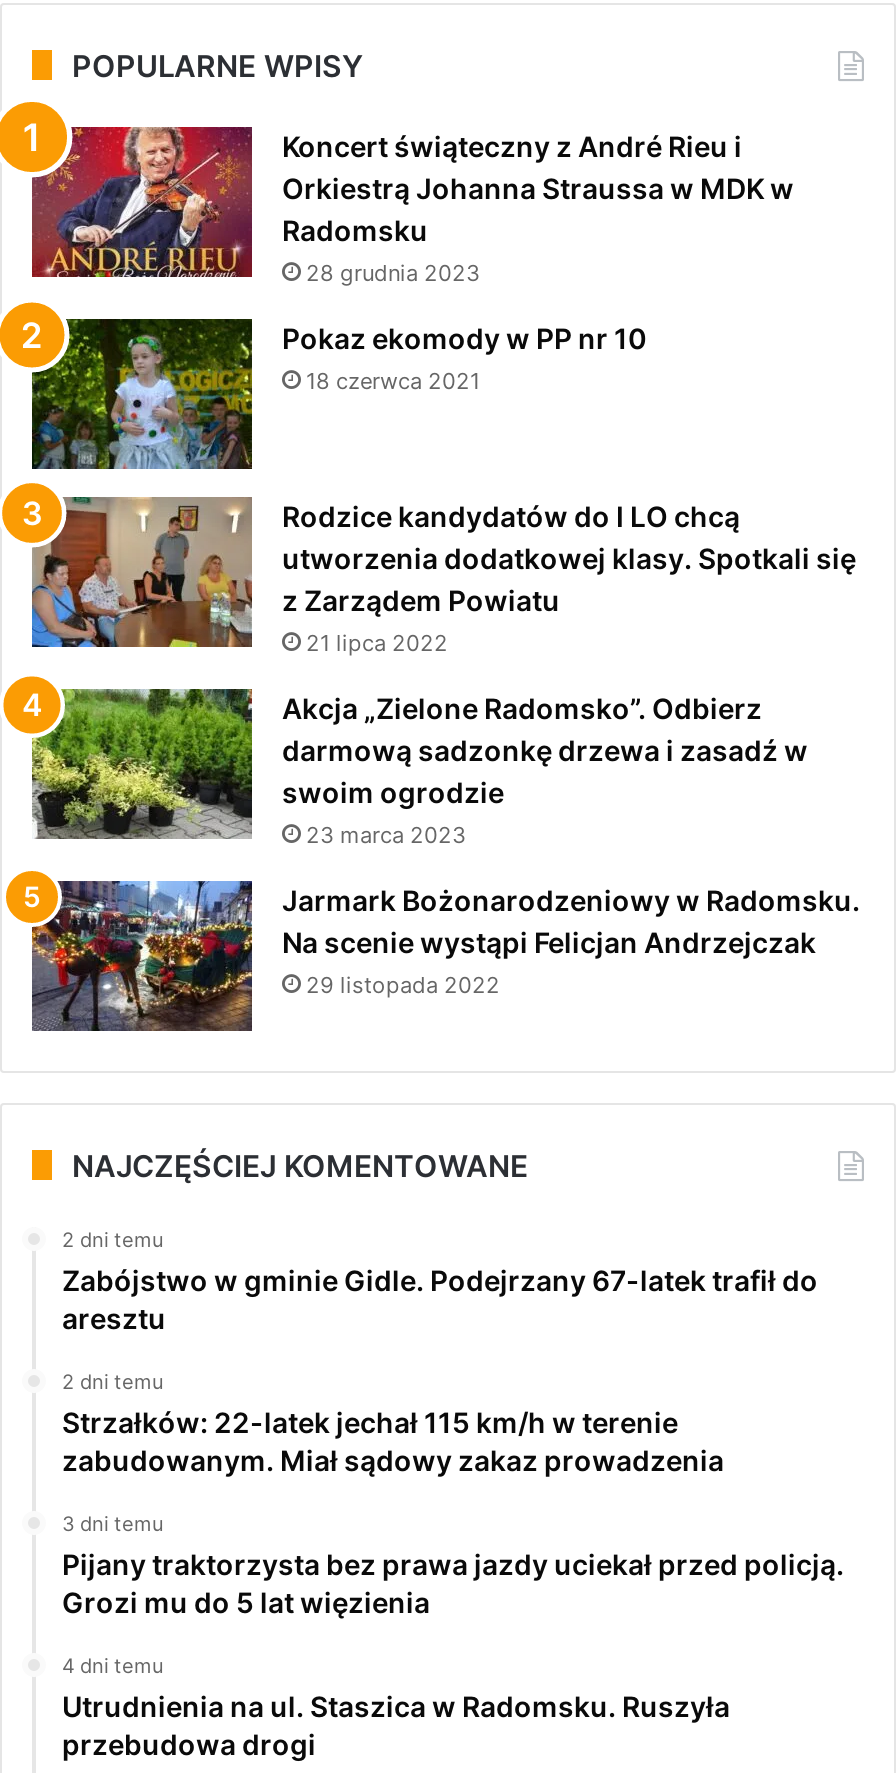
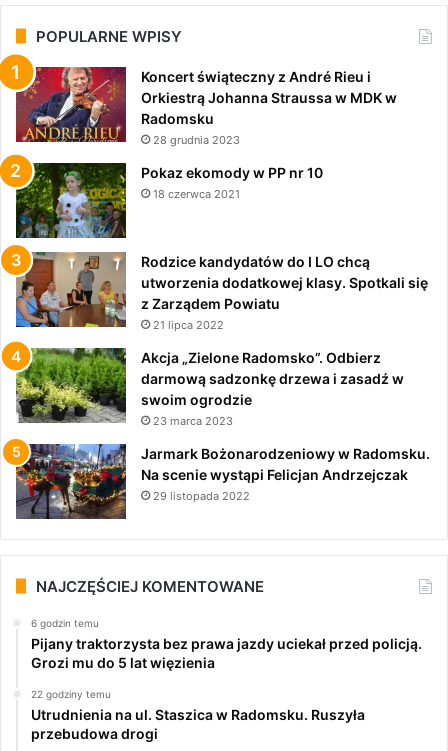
[62,1226,818,1534] 2 dni temu | Zabójstwo w gminie Gidle. Podejrzany 67-latek trafił do | aresztu | 2 dni temu | Strzałków: 22-latek jechał 115 km/h w terenie | zabudowanym. Miał sądowy zakaz prowadzenia | 3 dni temu -> [31,617,99,629] 6 godzin temu
[62,1652,164,1676] 4 dni temu -> [31,688,111,700] 22 godziny temu

